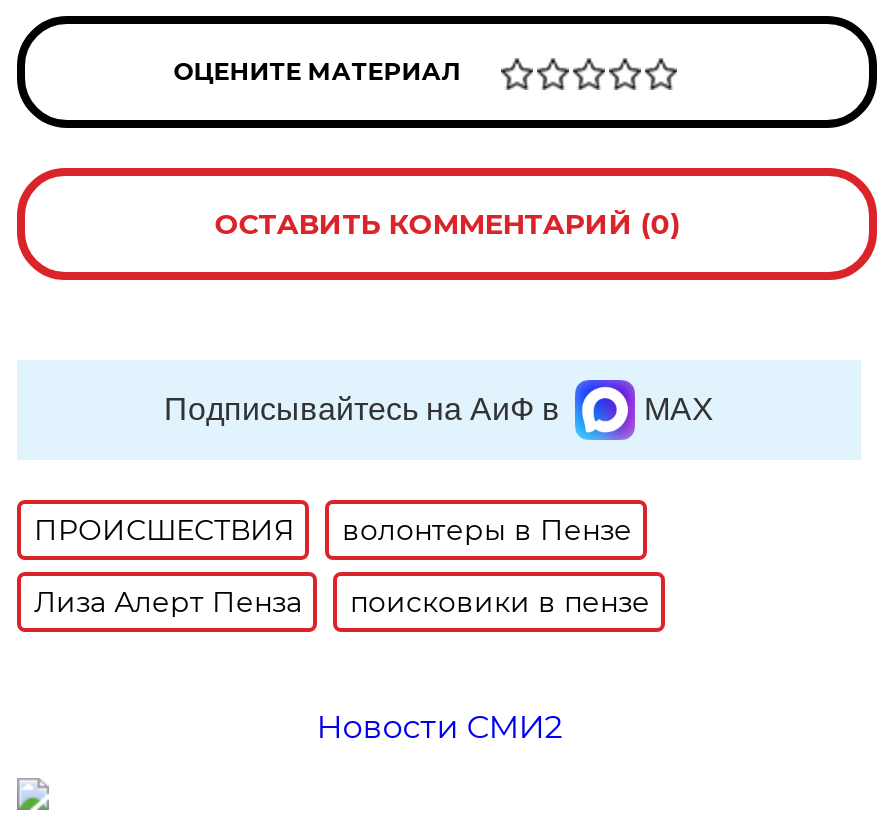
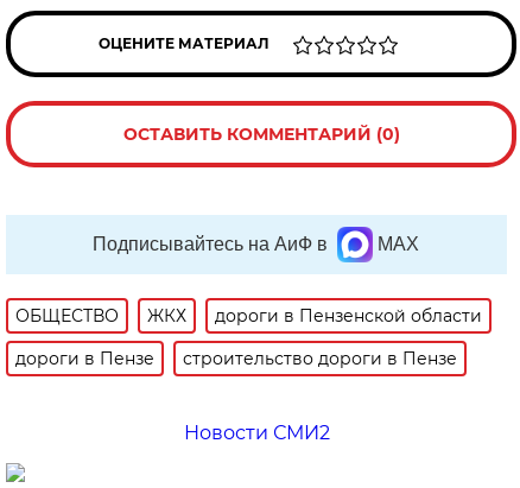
[34,512,632,548] ПРОИСШЕСТВИЯ | волонтеры в Пензе -> [16,305,482,326] ОБЩЕСТВО | ЖКХ | дороги в Пензенской области
[34,584,650,620] Лиза Алерт Пенза | поисковики в пензе -> [16,348,458,369] дороги в Пензе | строительство дороги в Пензе

